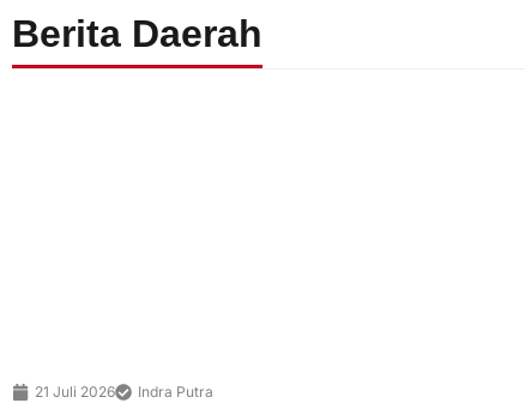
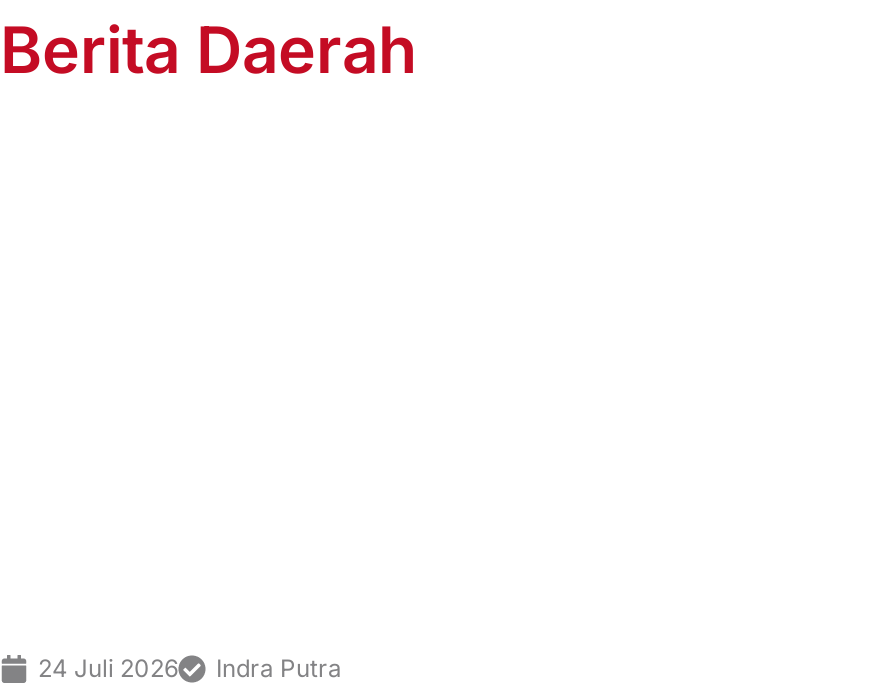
[35,383,213,401] 21 Juli 2026 Indra Putra -> [38,654,342,684] 24 Juli 2026 Indra Putra

